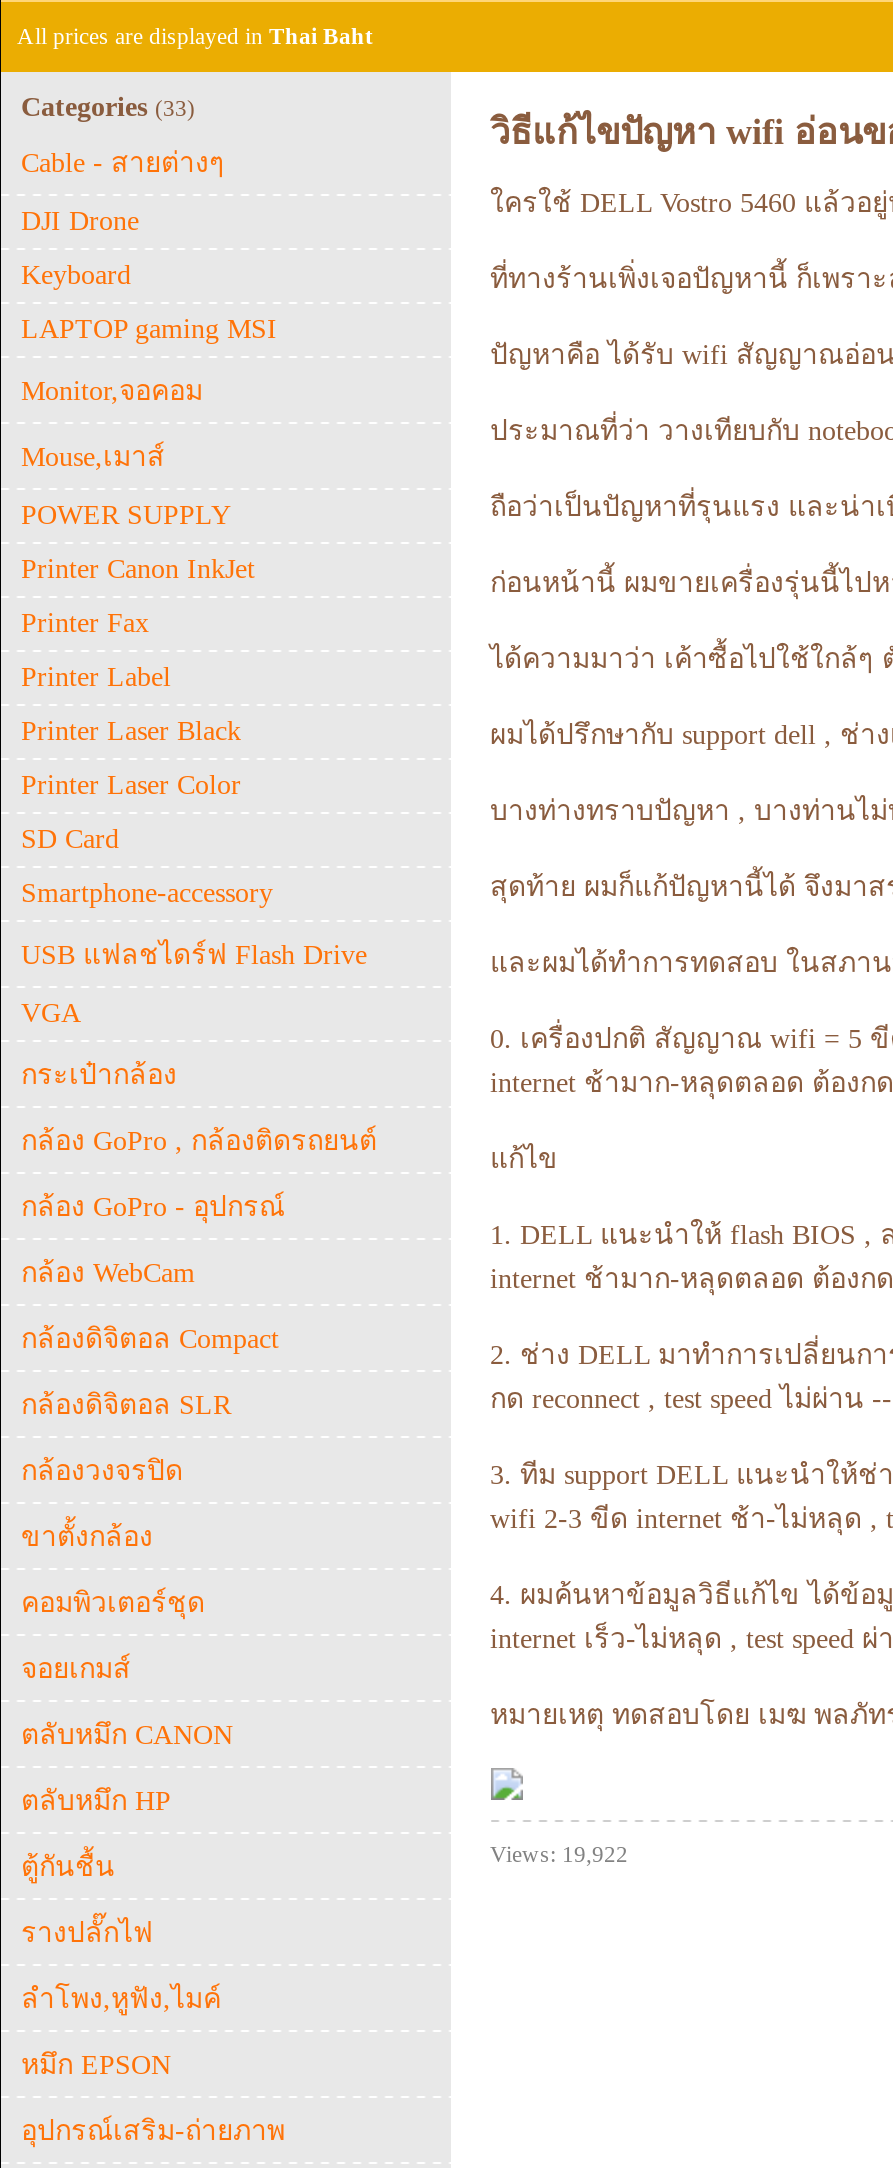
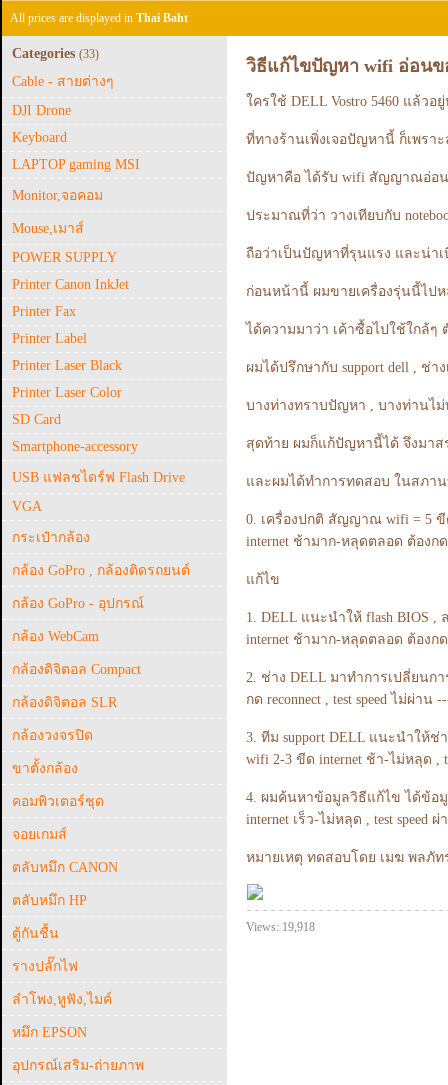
[490,1842,628,1868] Views: 19,922 -> [246,921,315,934] Views: 19,918

